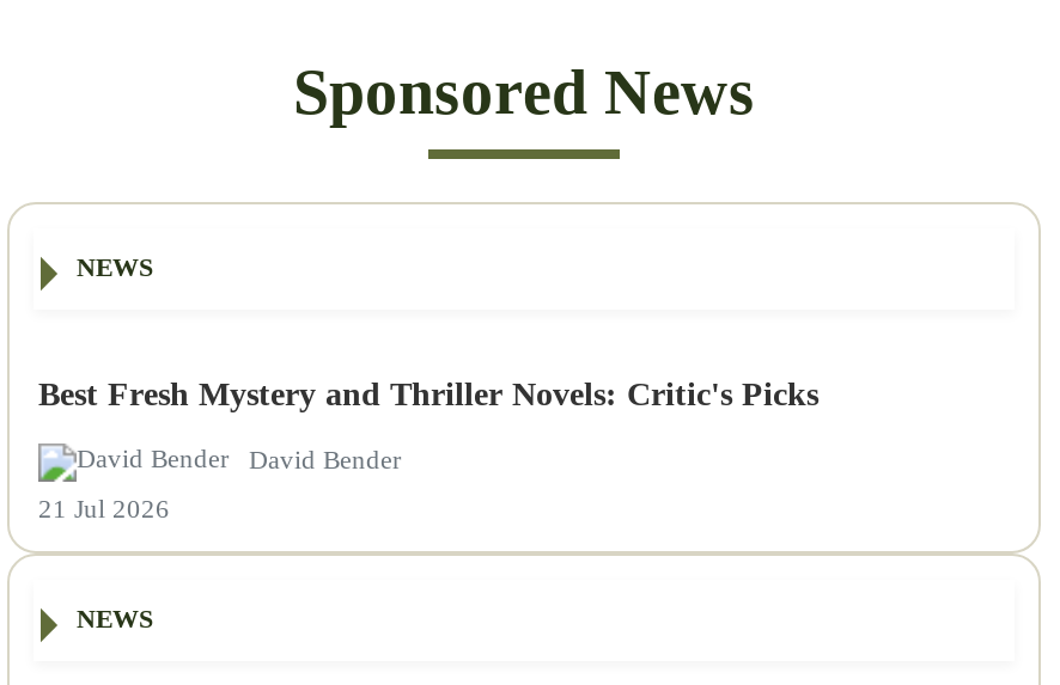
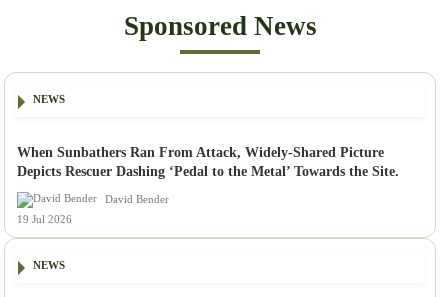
[38,378,818,413] Best Fresh Mystery and Thriller Novels: Critic's Picks -> [17,145,399,179] When Sunbathers Ran From Attack, Widely-Shared Picture | Depicts Rescuer Dashing ‘Pedal to the Metal’ Towards the Site.
[38,495,170,523] 21 Jul 2026 -> [17,213,72,225] 19 Jul 2026

